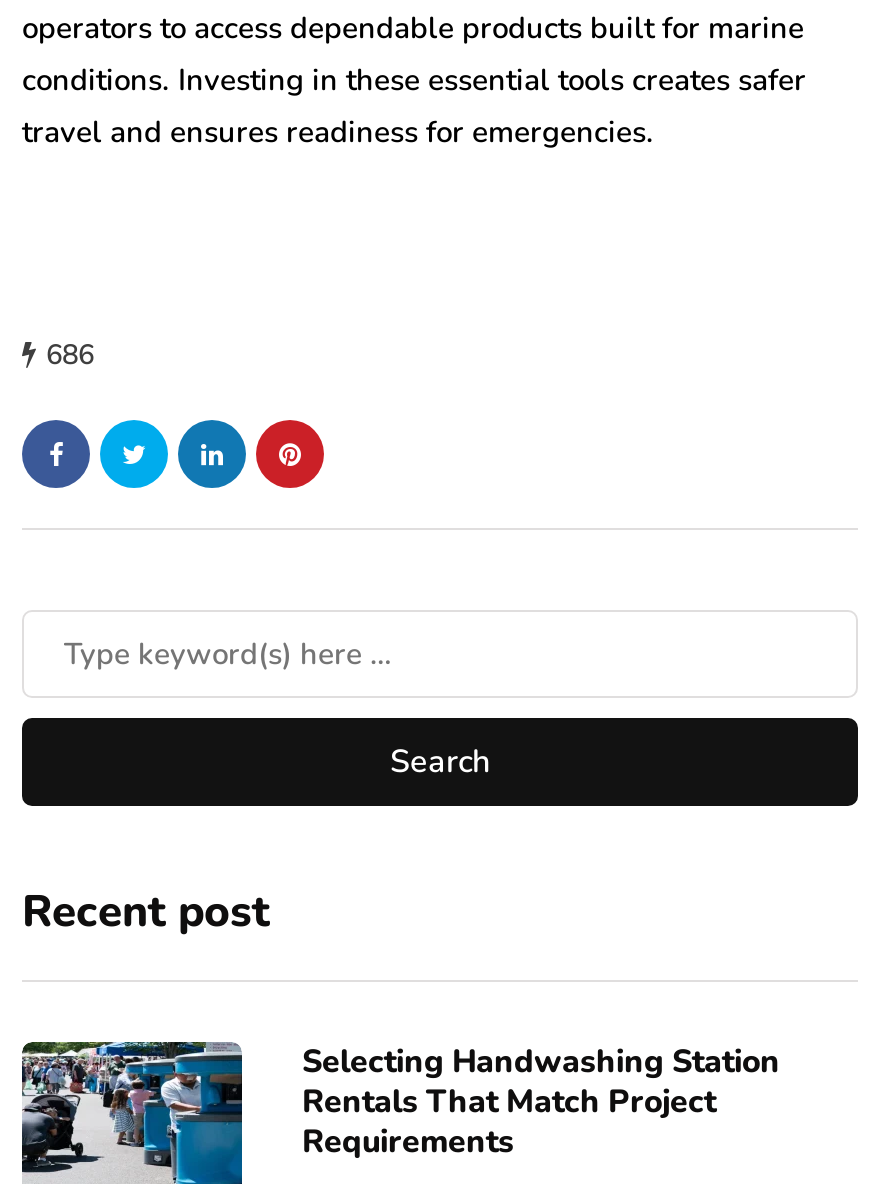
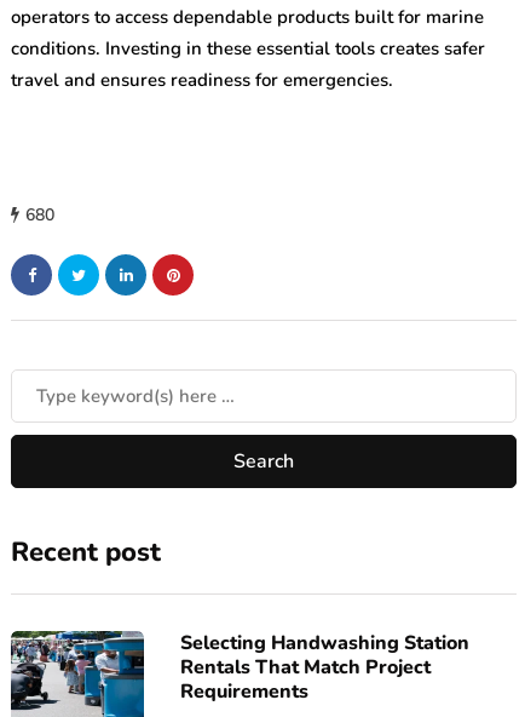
[46,336,94,374] 686 -> [25,204,54,227] 680

